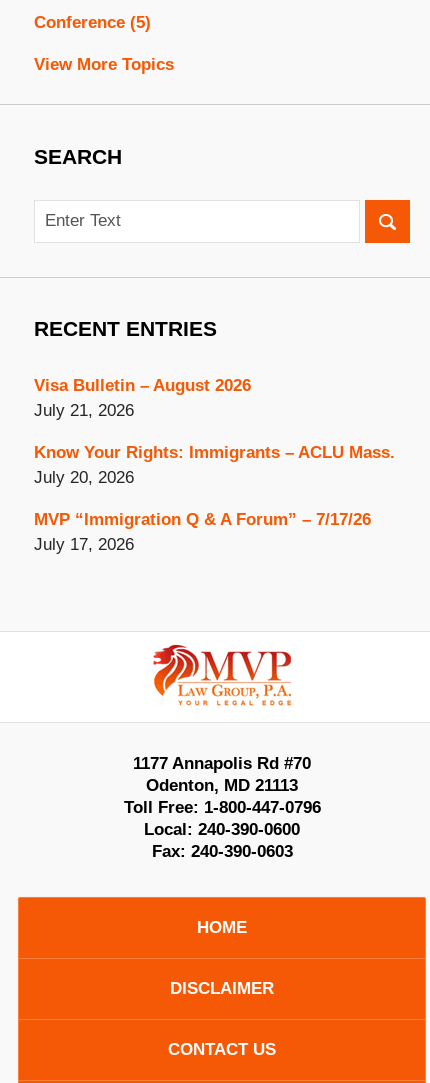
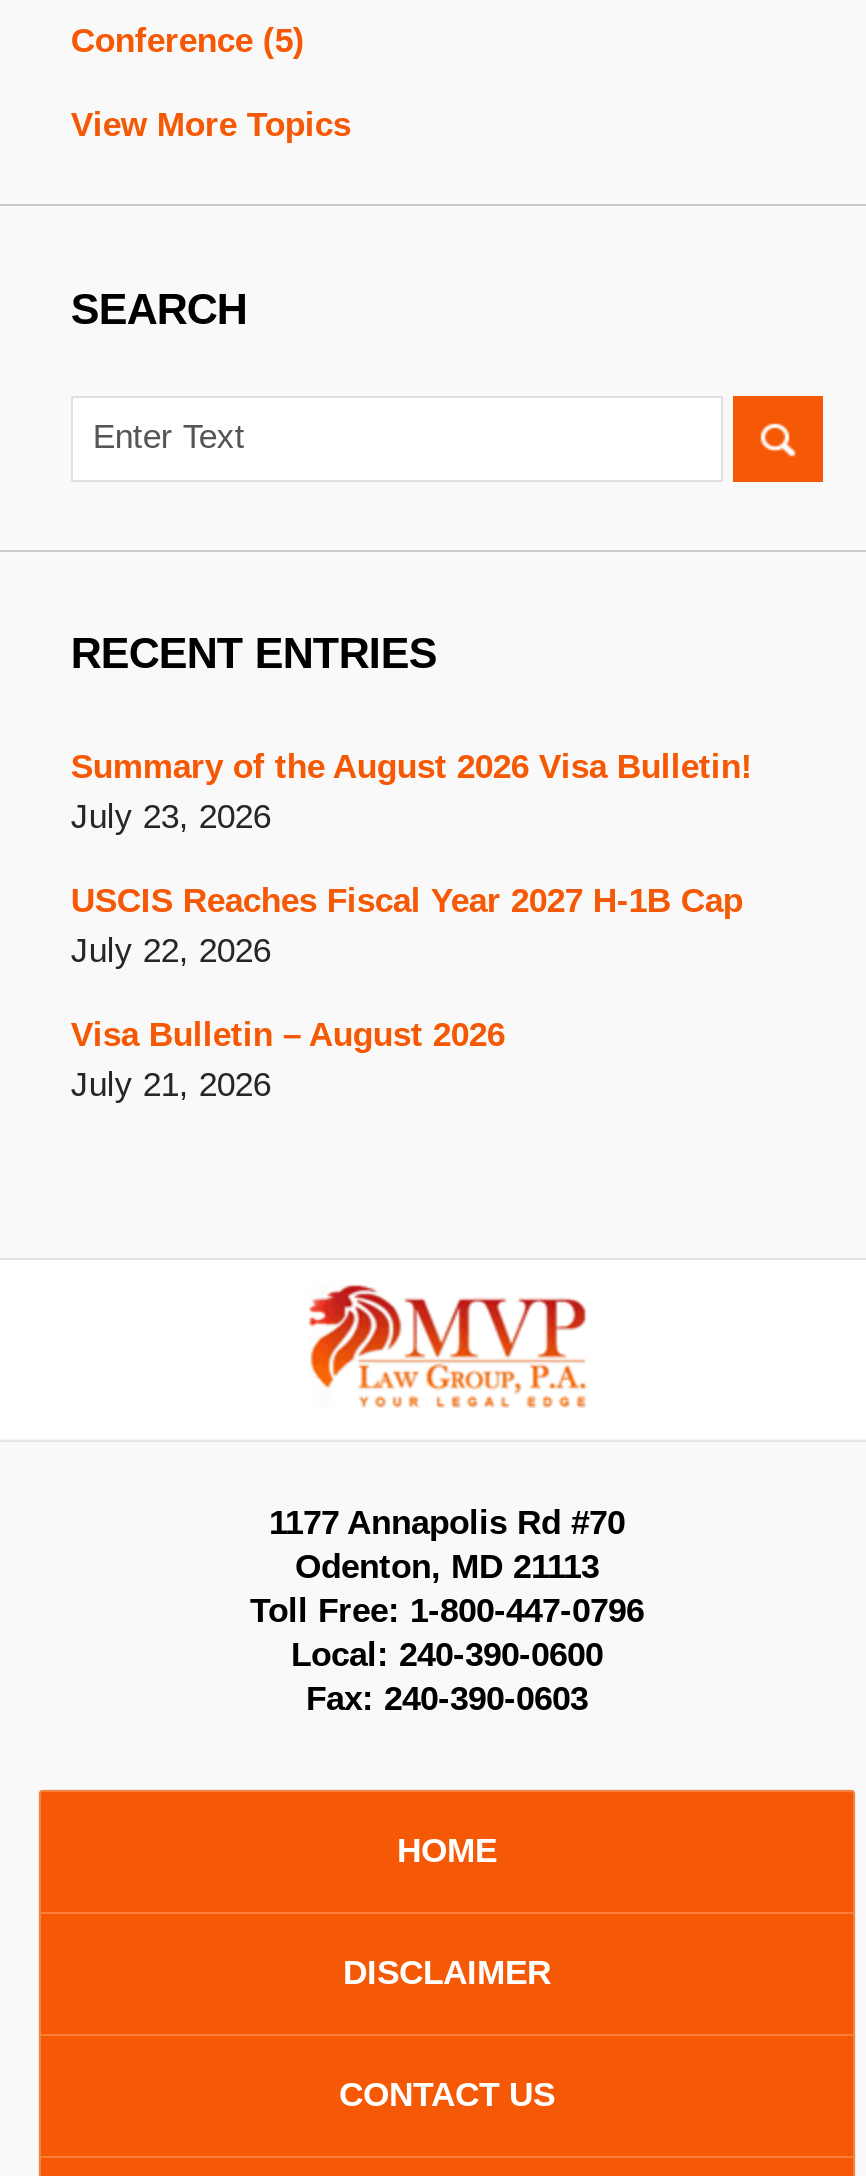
none -> [71,748,753,970] Summary of the August 2026 Visa Bulletin! | July 23, 2026 | USCIS Reaches Fiscal Year 2027 H-1B Cap | July 22, 2026
moved [34,376,251,420] -> [71,1016,505,1104]: Visa Bulletin – August 2026 | July 21, 2026
[34,443,395,554] Know Your Rights: Immigrants – ACLU Mass. | July 20, 2026 | MVP “Immigration Q & A Forum” – 7/17/26 | July 17, 2026 -> none

